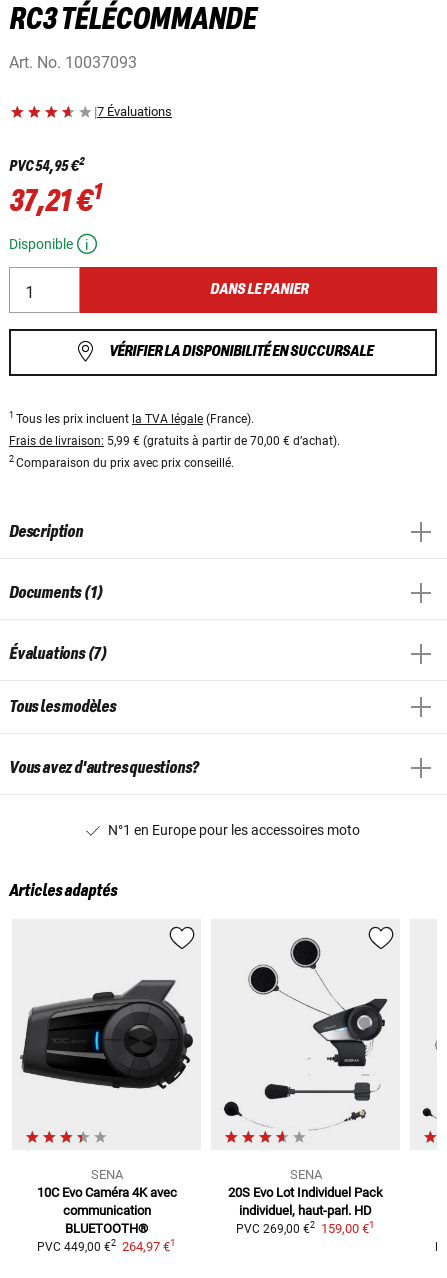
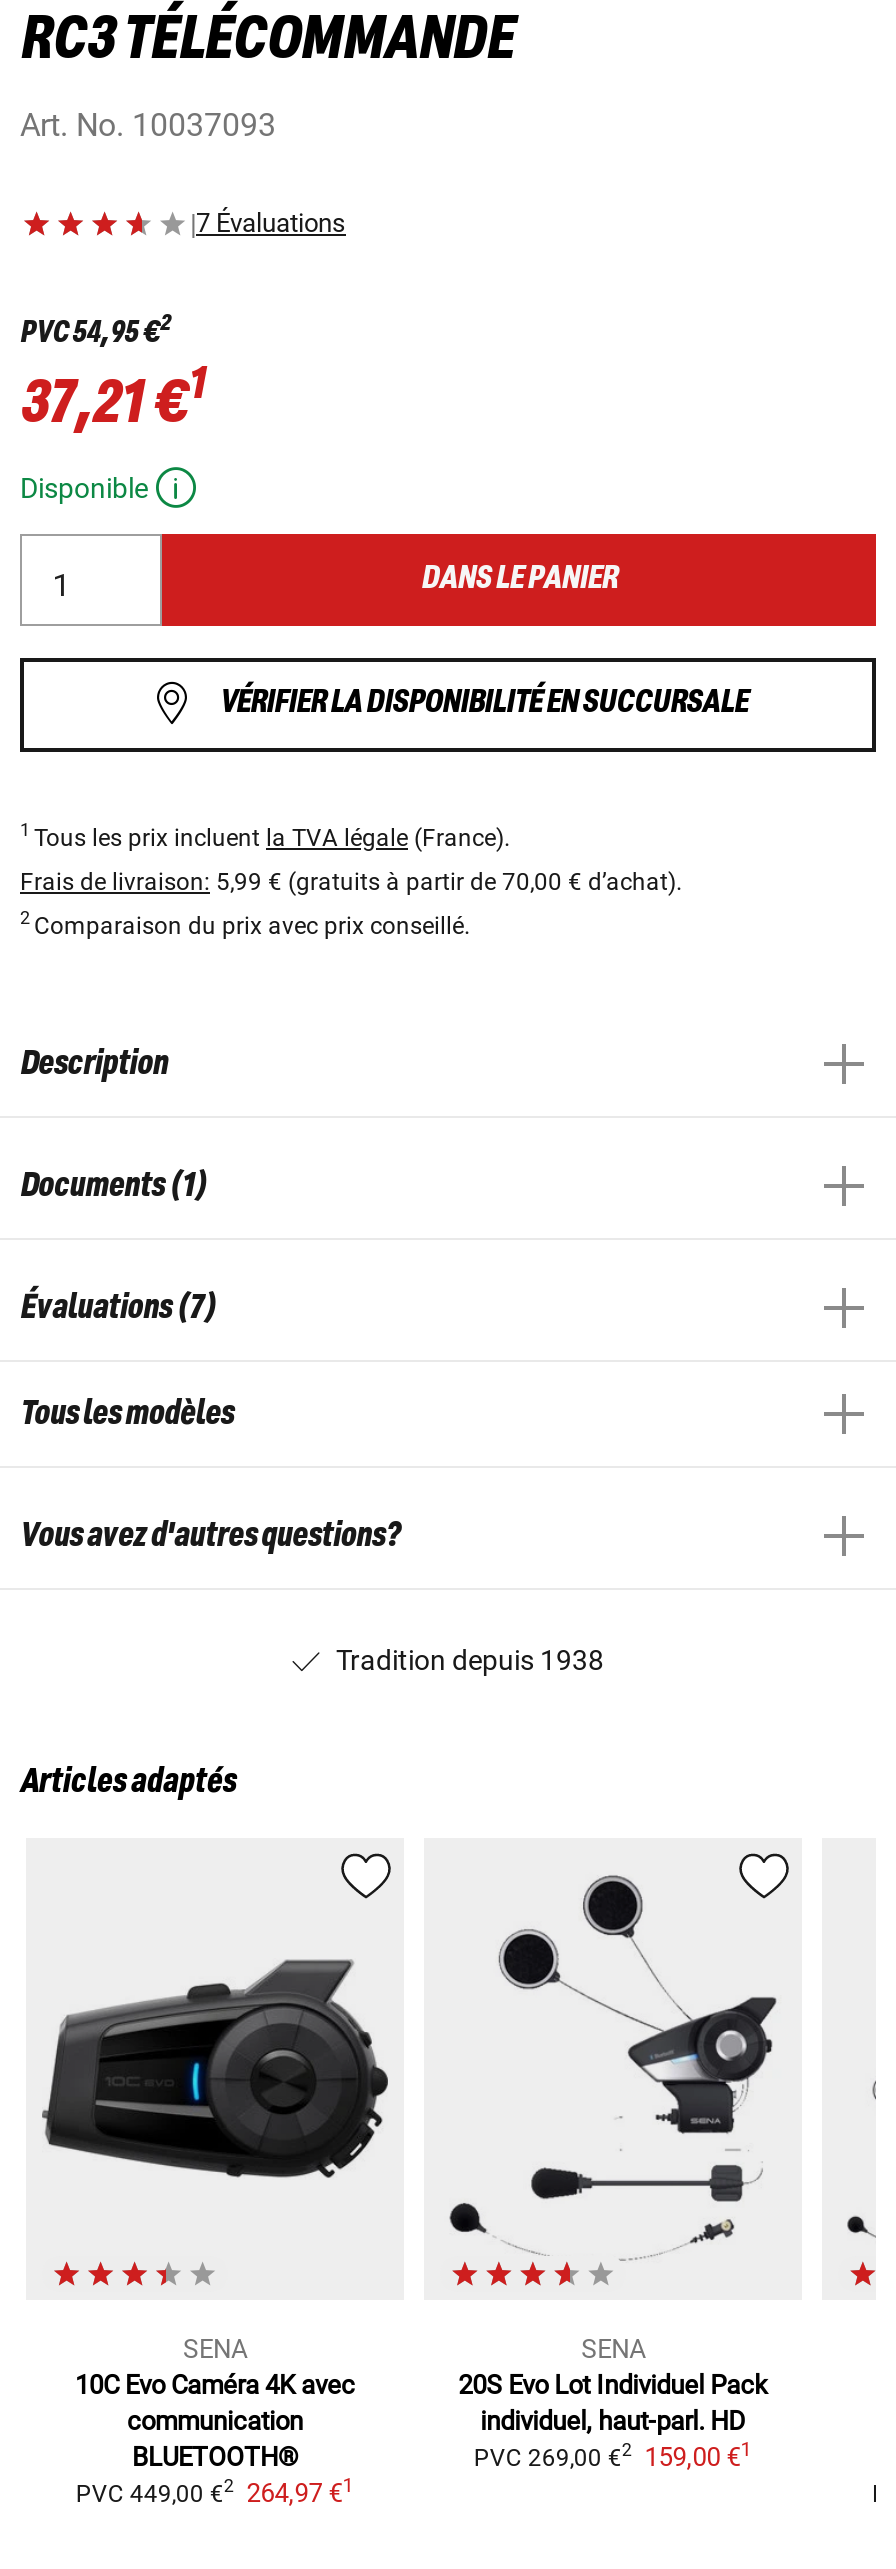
[108,822,360,838] N°1 en Europe pour les accessoires moto -> [336,1644,604,1676] Tradition depuis 1938

